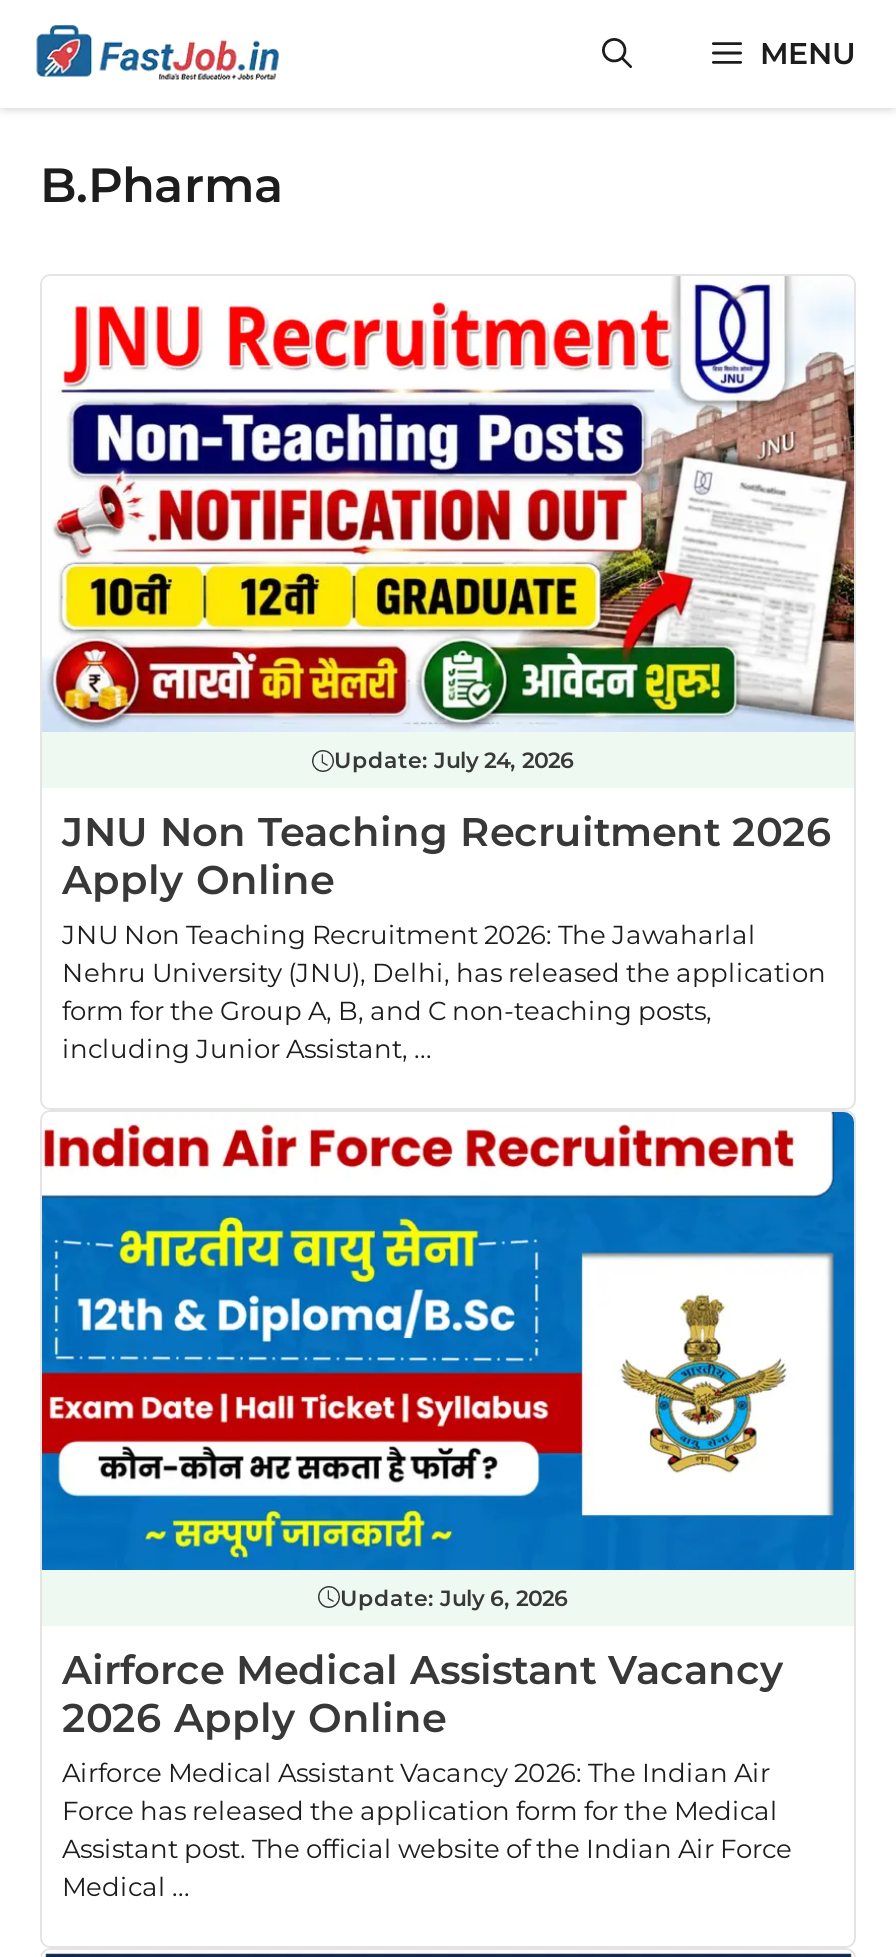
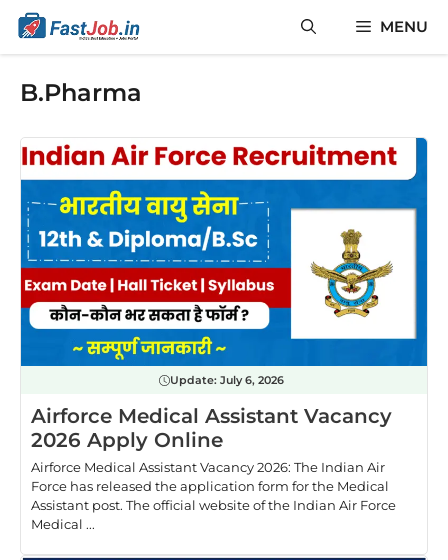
[42,278,856,1065] [image] | Update: July 24, 2026 | JNU Non Teaching Recruitment 2026 | Apply Online | JNU Non Teaching Recruitment 2026: The Jawaharlal | Nehru University (JNU), Delhi, has released the application | form for the Group A, B, and C non-teaching posts, | including Junior Assistant, ... -> none

